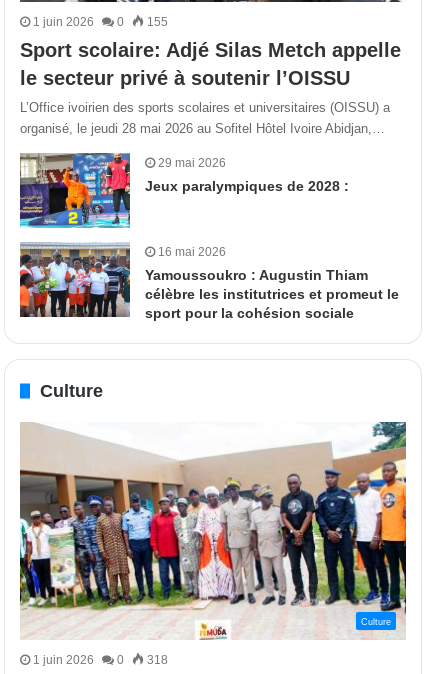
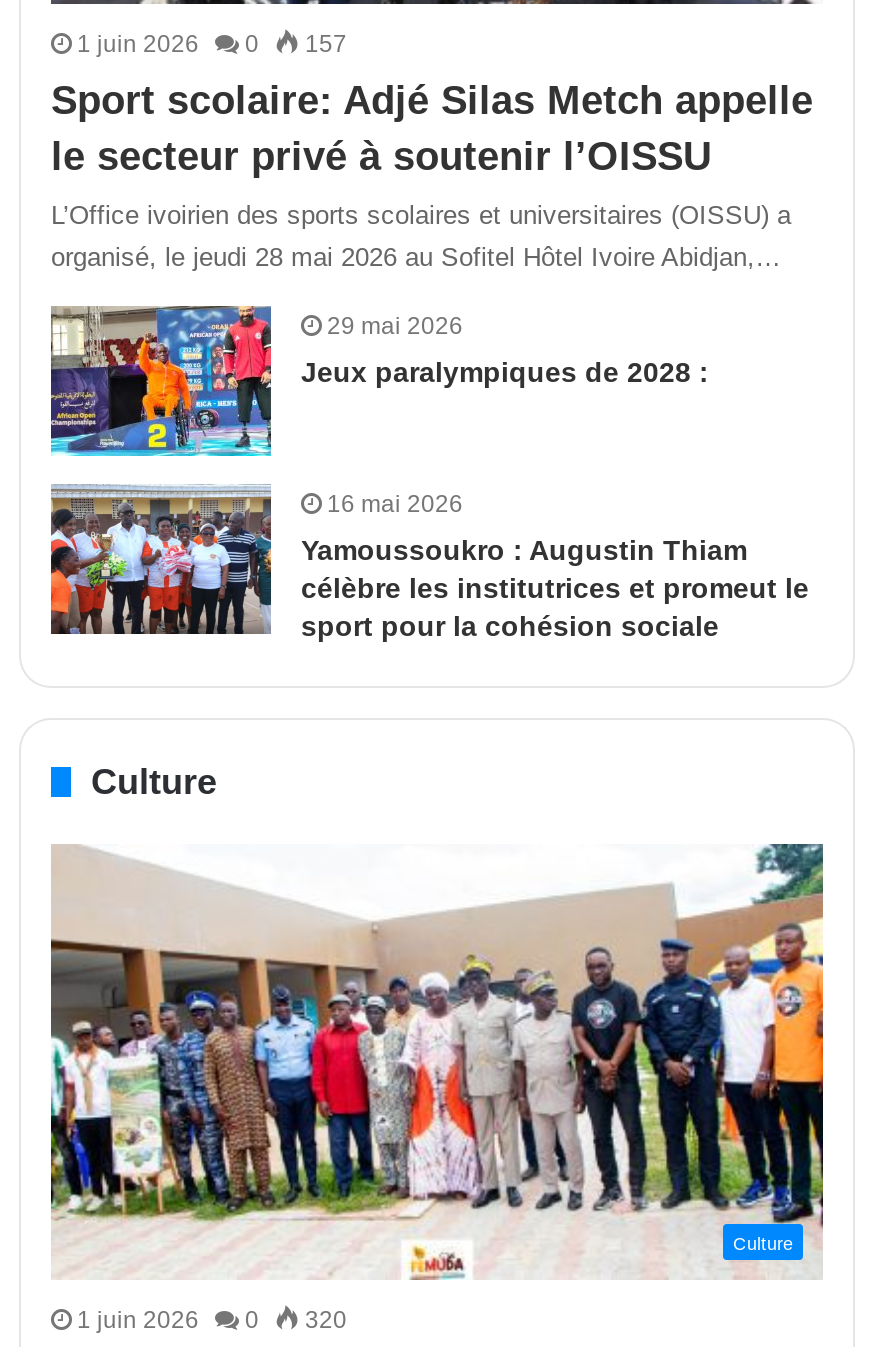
[33,15,168,29] 1 juin 2026 0 155 -> [77,30,347,58] 1 juin 2026 0 157
[33,653,168,667] 1 juin 2026 0 318 -> [77,1305,347,1333] 1 juin 2026 0 320

